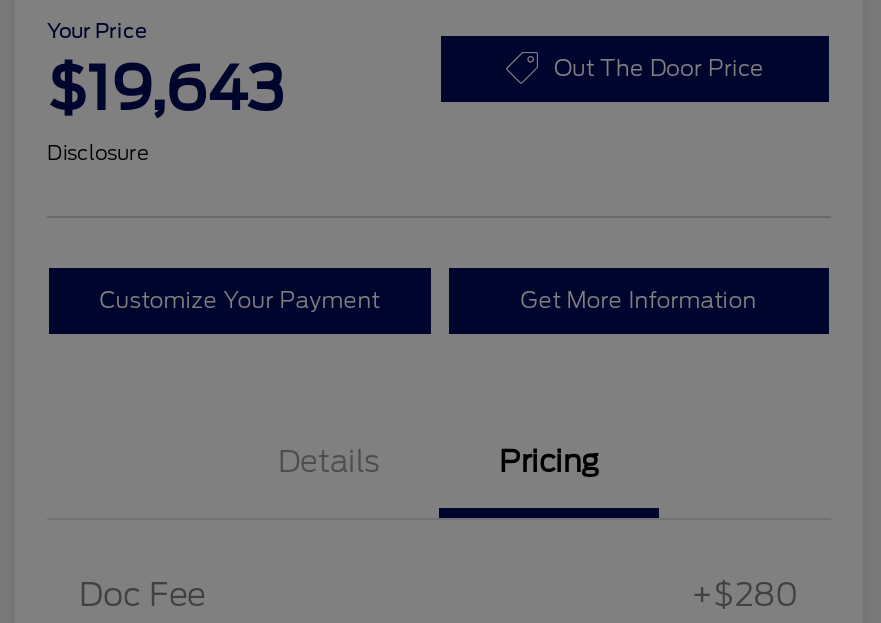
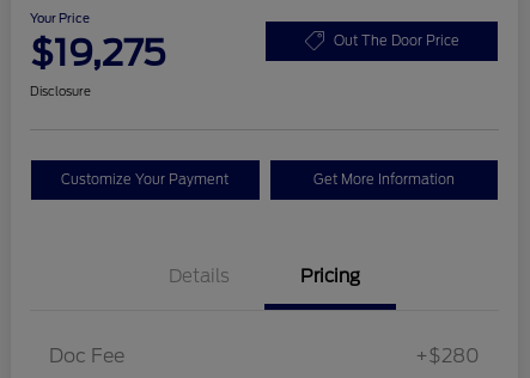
[47,52,285,124] $19,643 -> [30,31,165,74] $19,275

